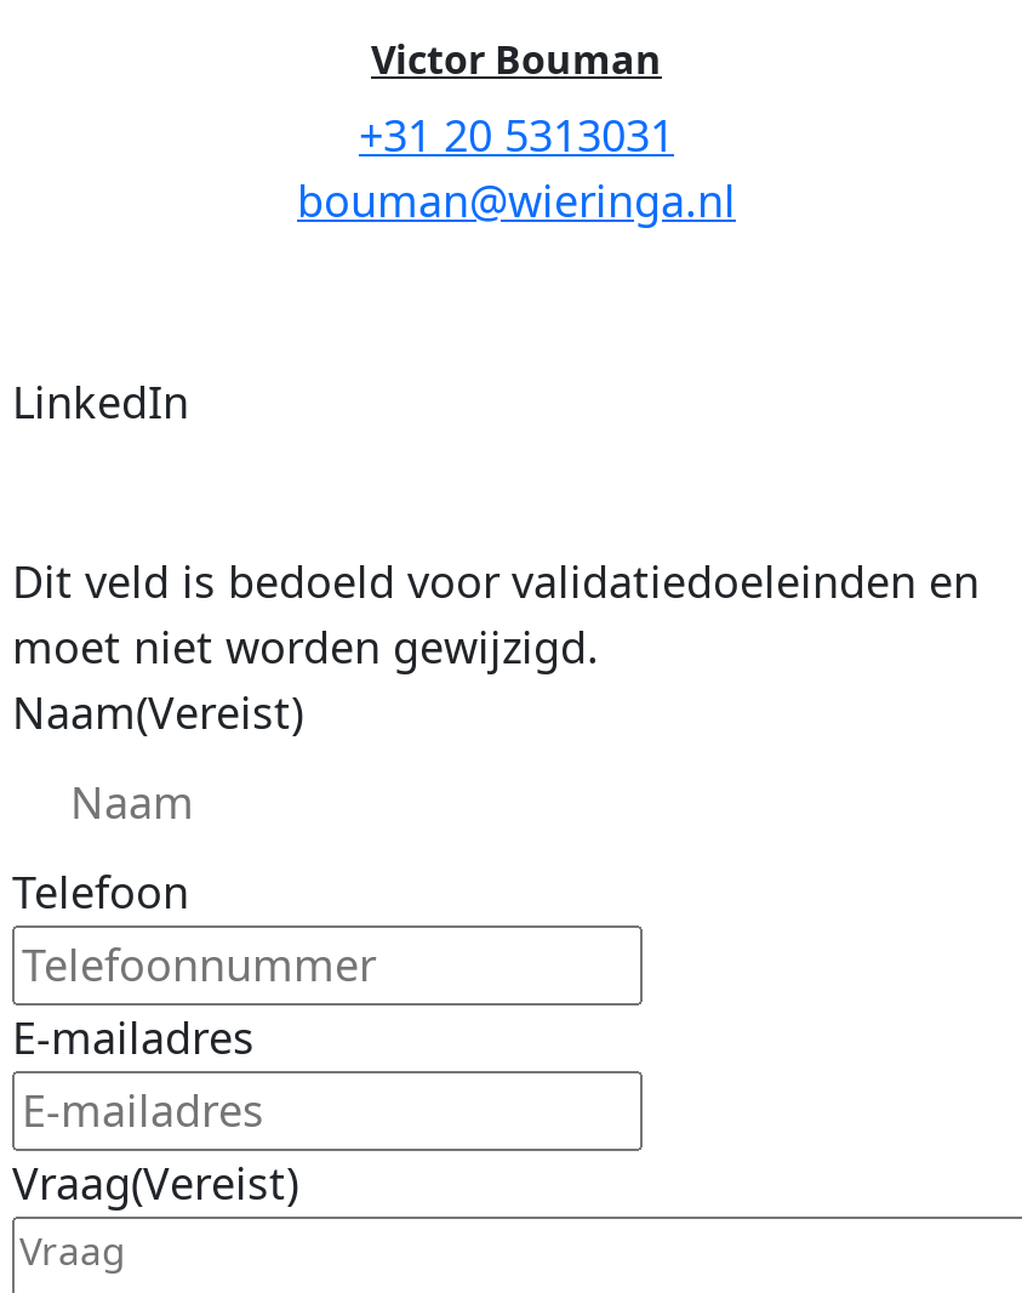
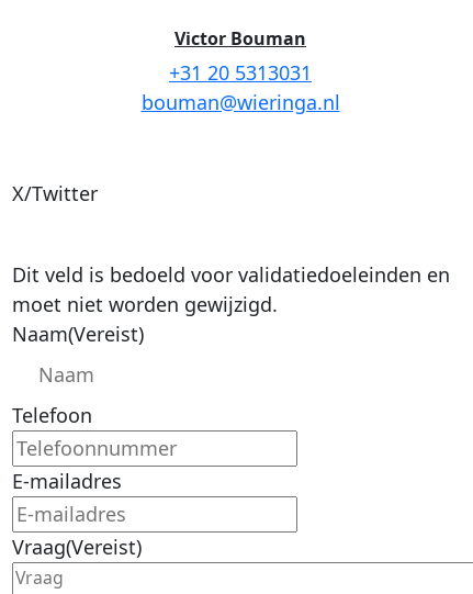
[12,371,189,430] LinkedIn -> [12,180,98,206] X/Twitter

